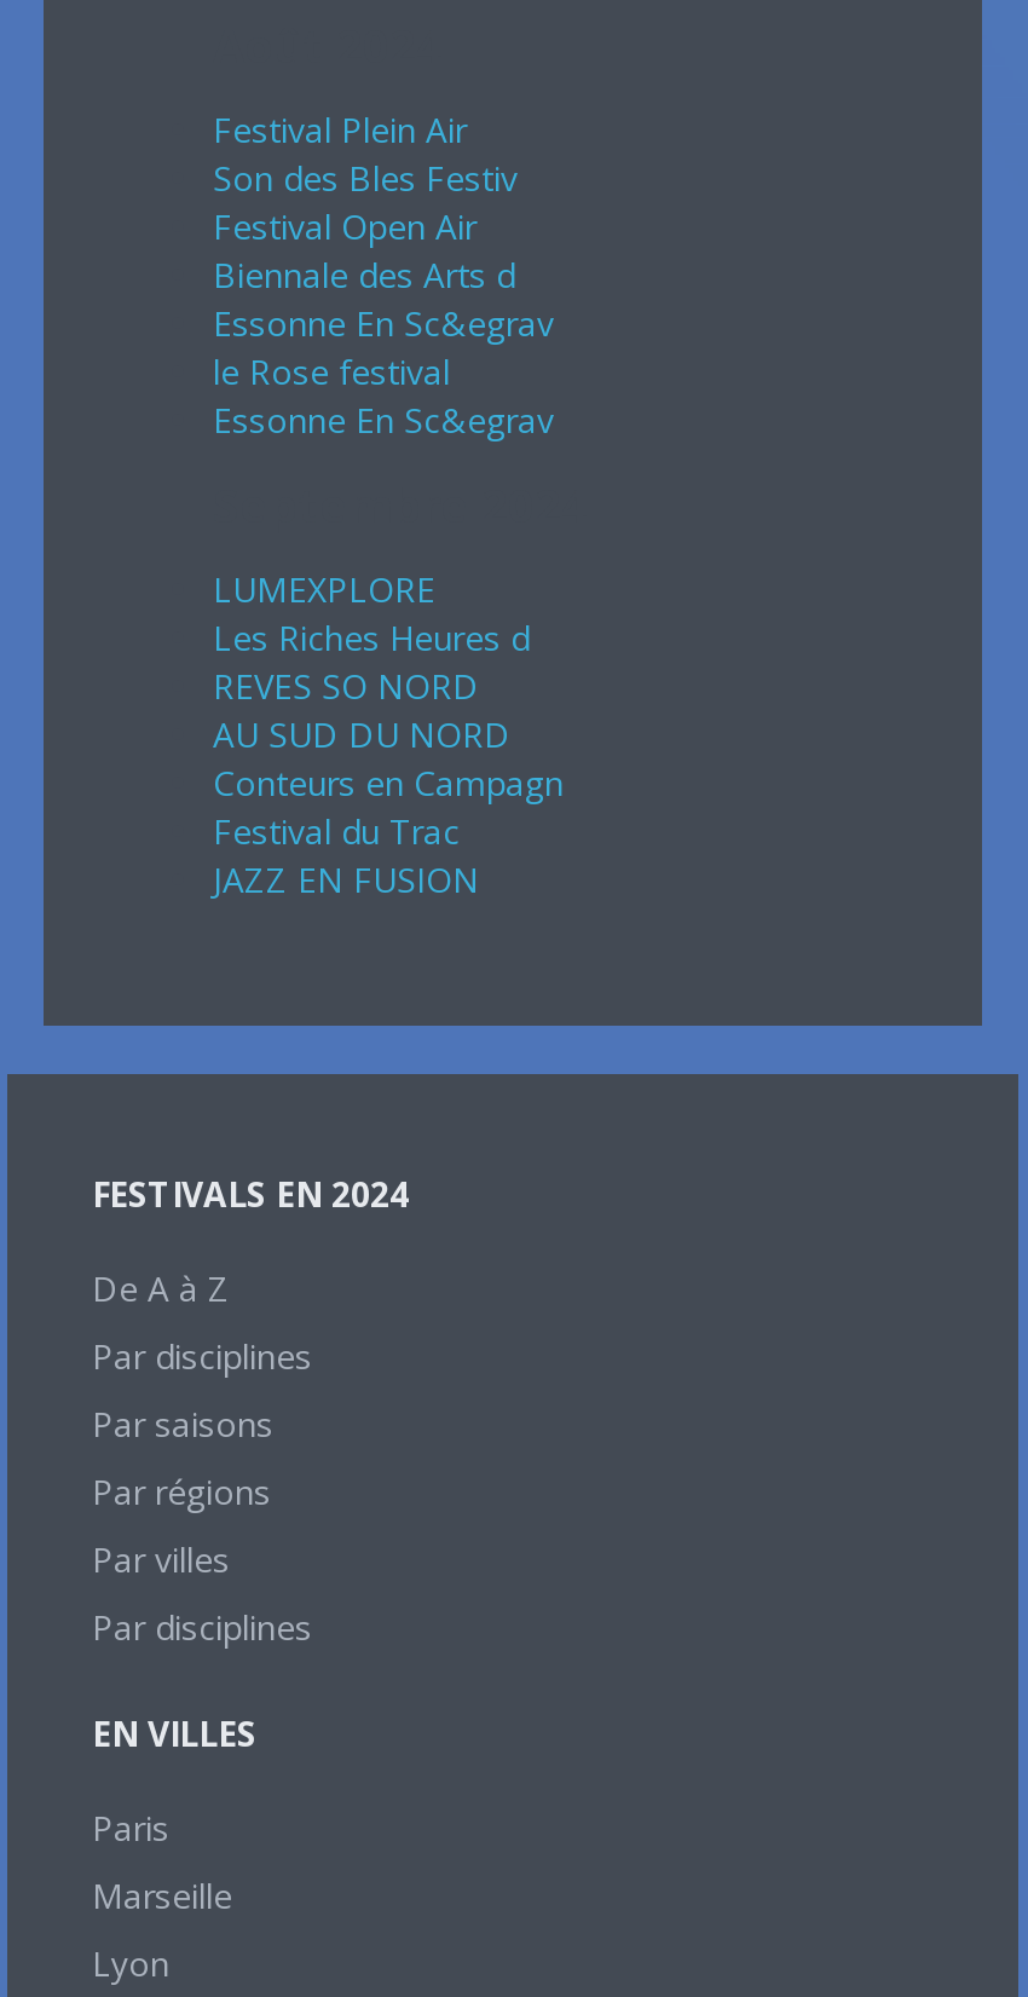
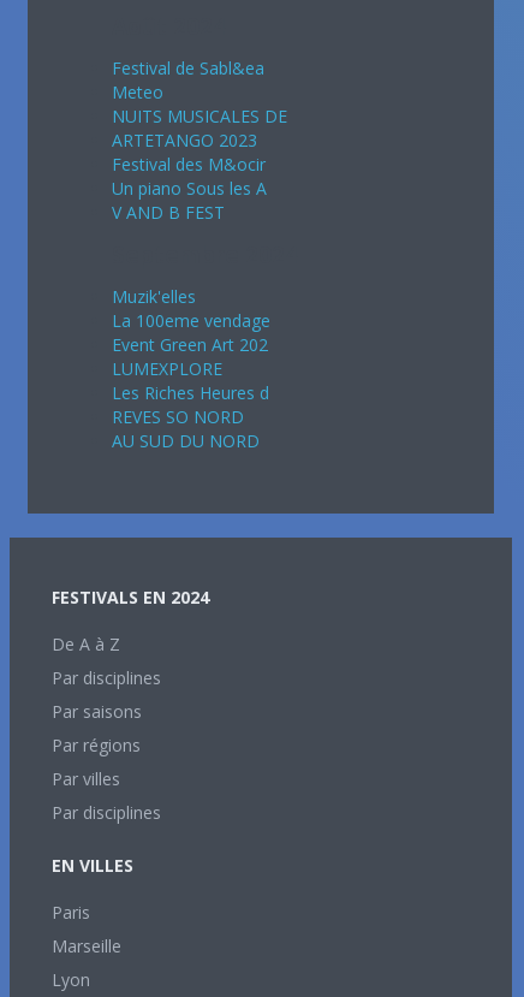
[213,106,554,442] Festival Plein Air | Son des Bles Festiv | Festival Open Air | Biennale des Arts d | Essonne En Sc&egrav | le Rose festival | Essonne En Sc&egrav -> [112,56,287,223] Festival de Sabl&ea | Meteo | NUITS MUSICALES DE | ARTETANGO 2023 | Festival des M&ocir | Un piano Sous les A | V AND B FEST
none -> [112,285,270,356] Muzik'elles | La 100eme vendage | Event Green Art 202
moved [213,566,530,757] -> [112,357,269,452]: LUMEXPLORE | Les Riches Heures d | REVES SO NORD | AU SUD DU NORD
[213,759,564,902] Conteurs en Campagn | Festival du Trac | JAZZ EN FUSION -> none

